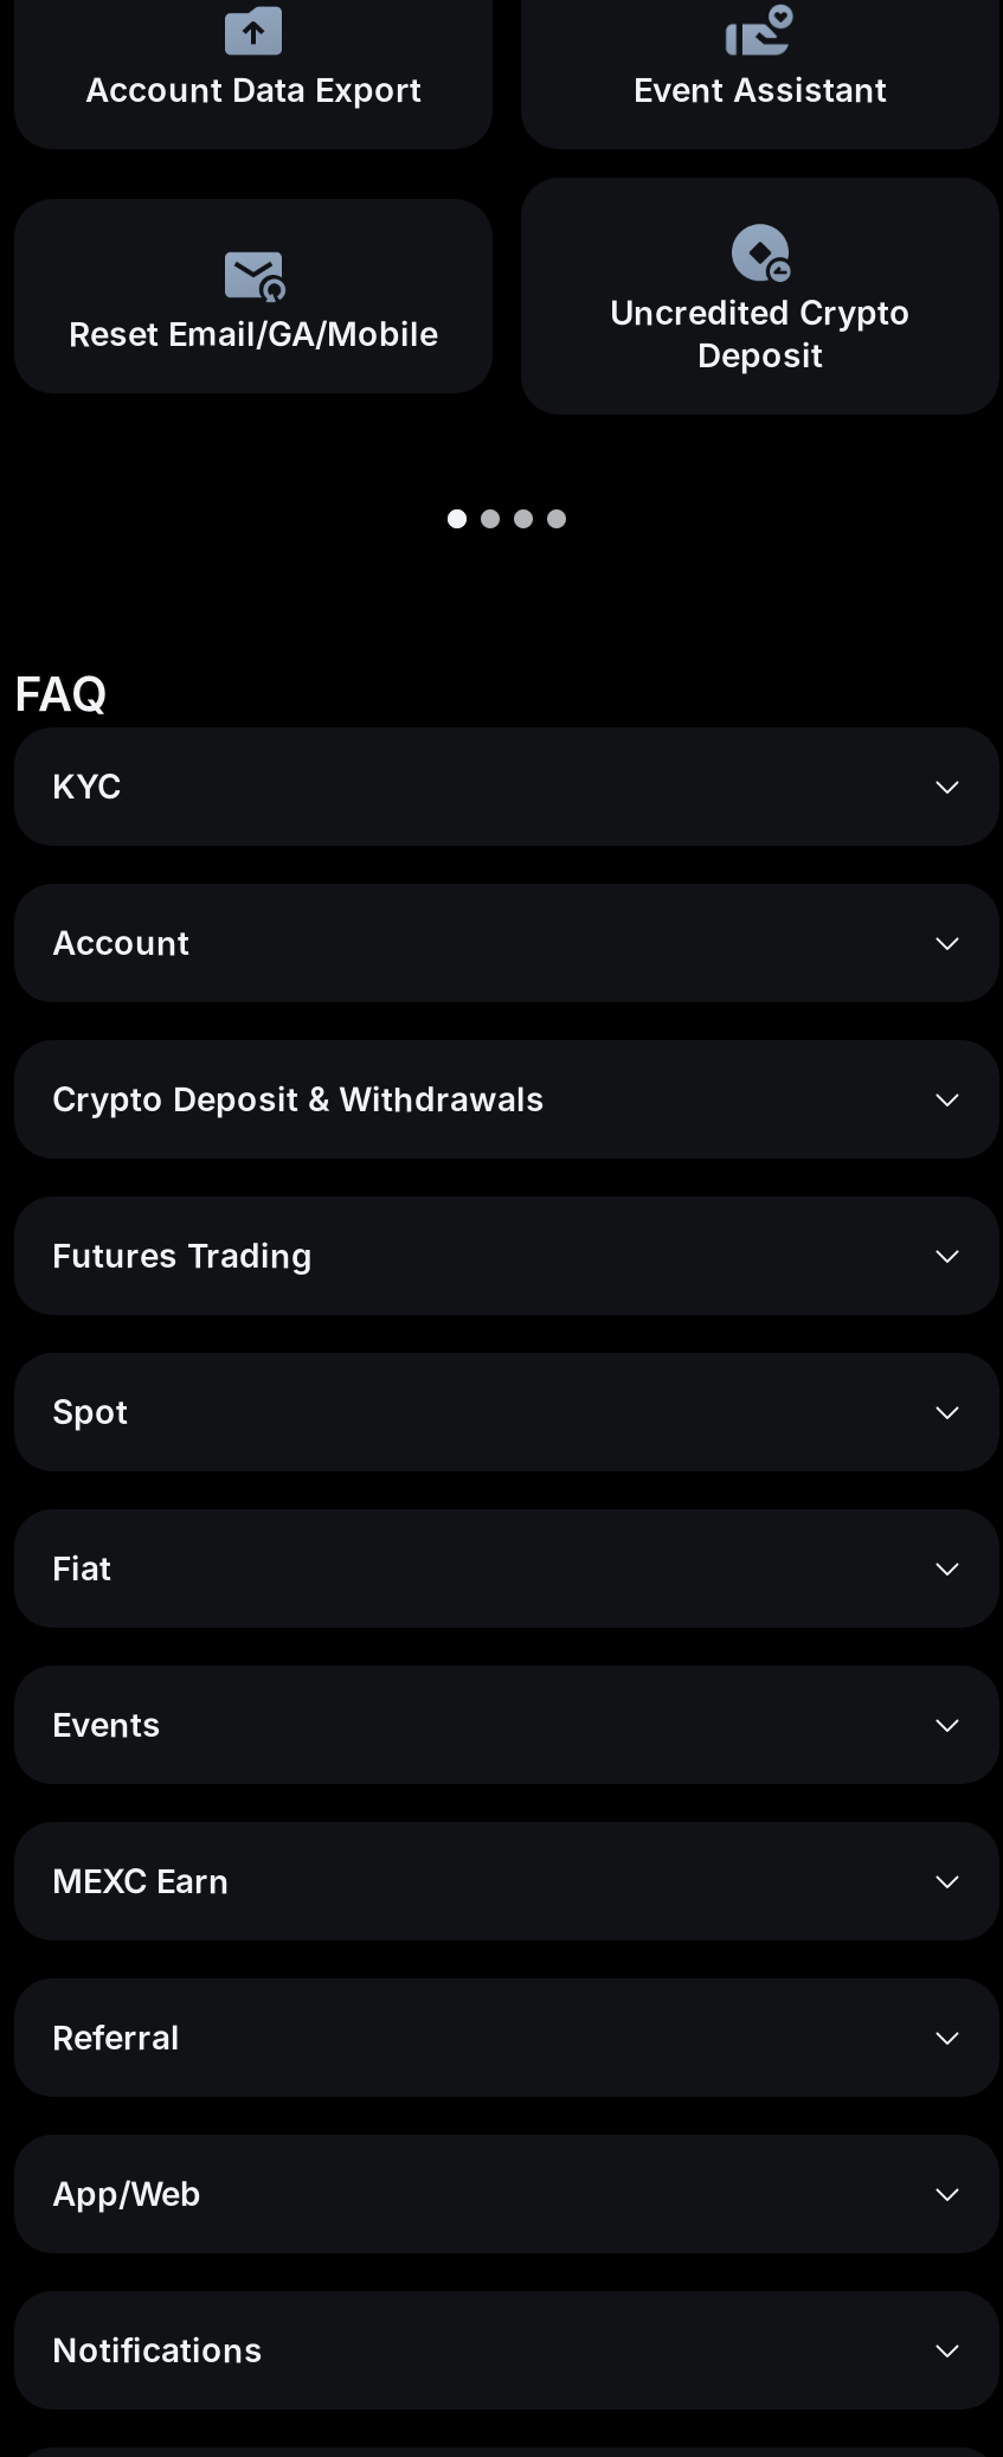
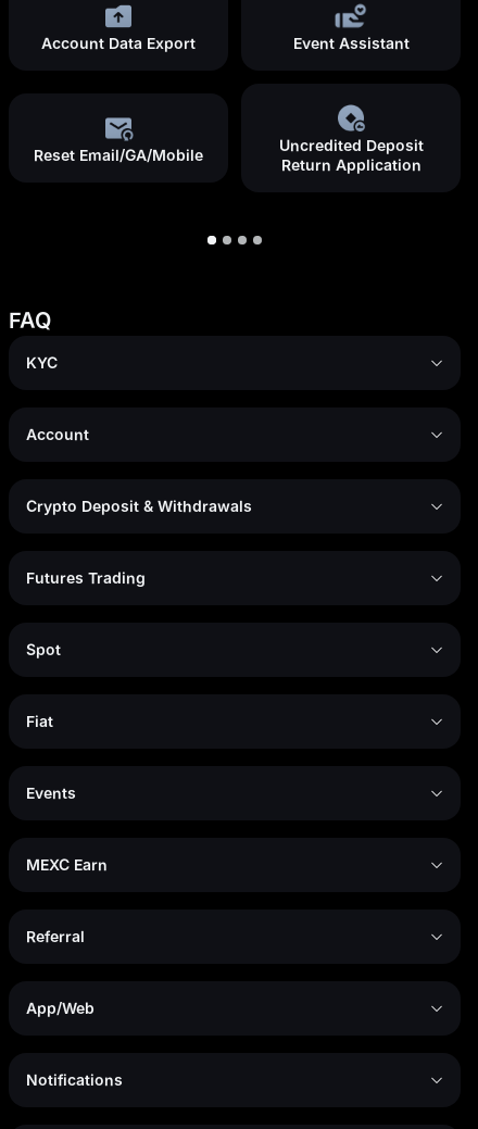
[610,291,911,374] Uncredited Crypto | Deposit -> [279,136,423,174] Uncredited Deposit | Return Application

